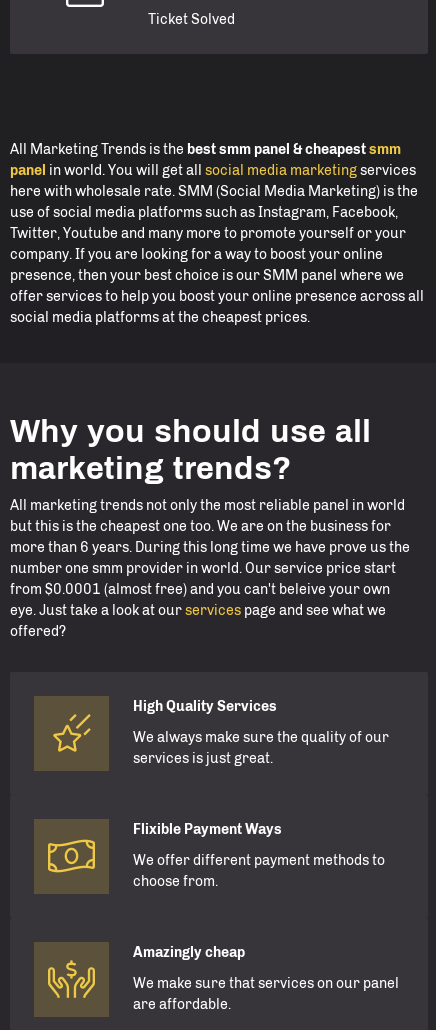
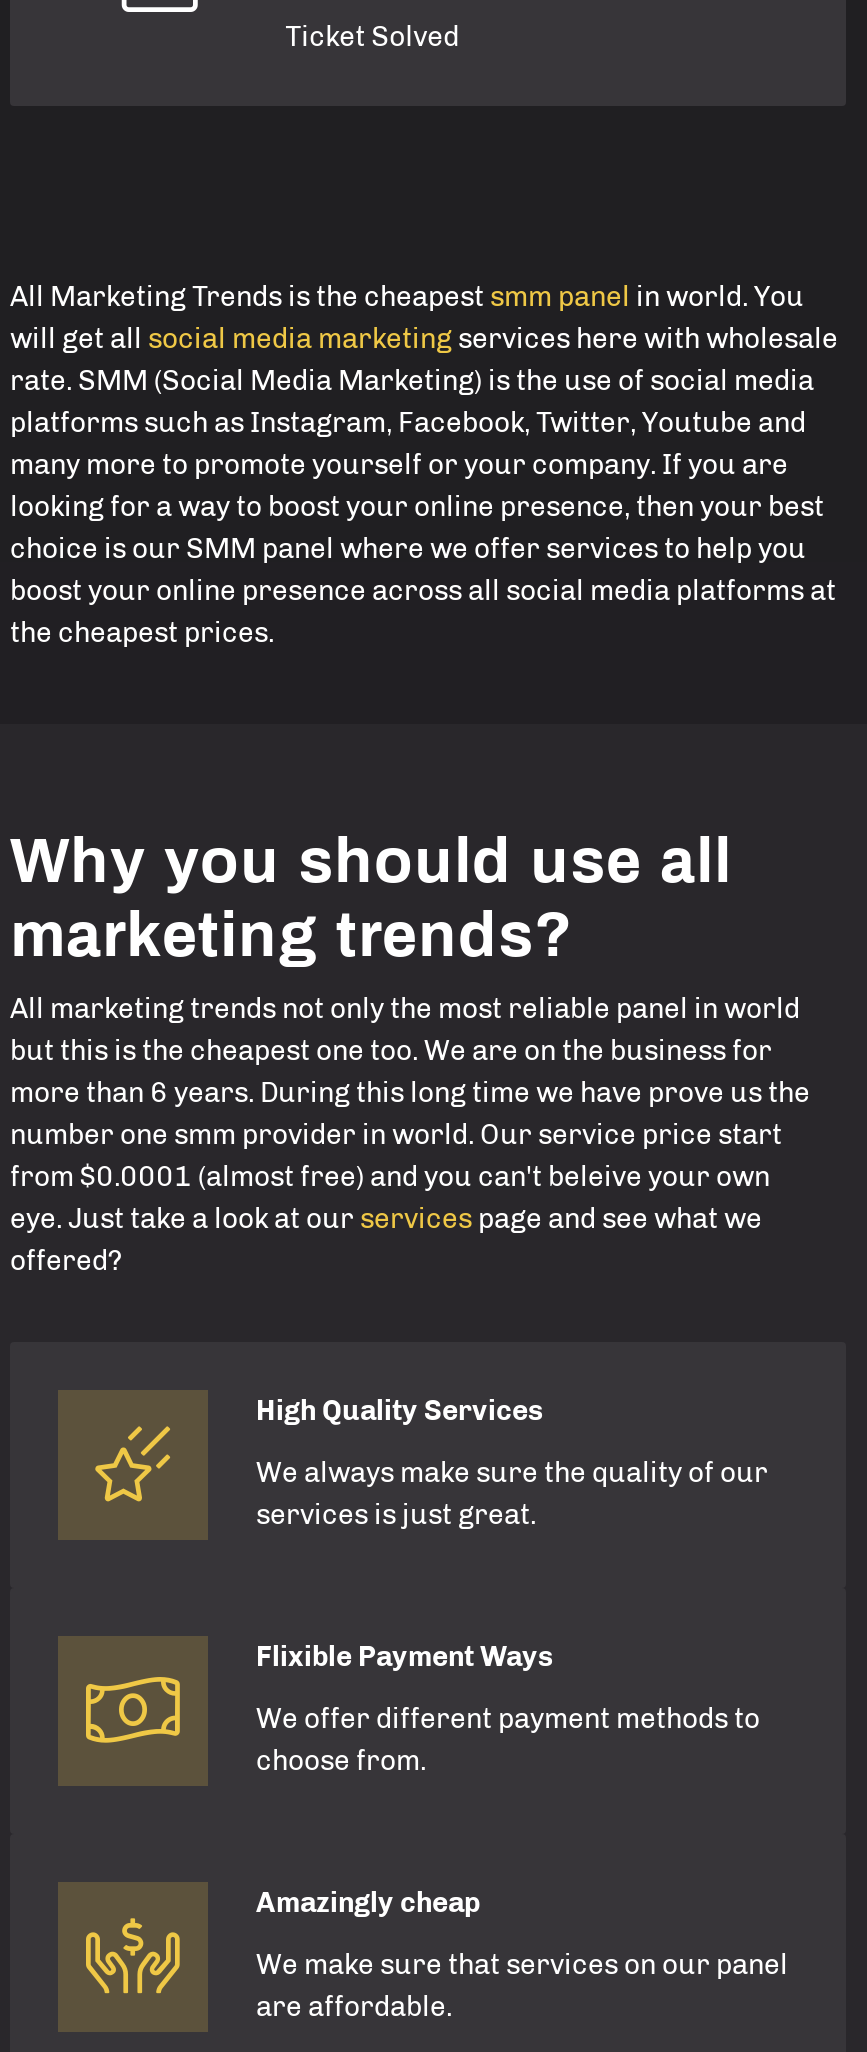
[10,141,424,326] All Marketing Trends is the best smm panel & cheapest smm | panel in world. You will get all social media marketing services | here with wholesale rate. SMM (Social Media Marketing) is the | use of social media platforms such as Instagram, Facebook, | Twitter, Youtube and many more to promote yourself or your | company. If you are looking for a way to boost your online | presence, then your best choice is our SMM panel where we | offer services to help you boost your online presence across all | social media platforms at the cheapest prices. -> [10,280,838,650] All Marketing Trends is the cheapest smm panel in world. You | will get all social media marketing services here with wholesale | rate. SMM (Social Media Marketing) is the use of social media | platforms such as Instagram, Facebook, Twitter, Youtube and | many more to promote yourself or your company. If you are | looking for a way to boost your online presence, then your best | choice is our SMM panel where we offer services to help you | boost your online presence across all social media platforms at | the cheapest prices.

